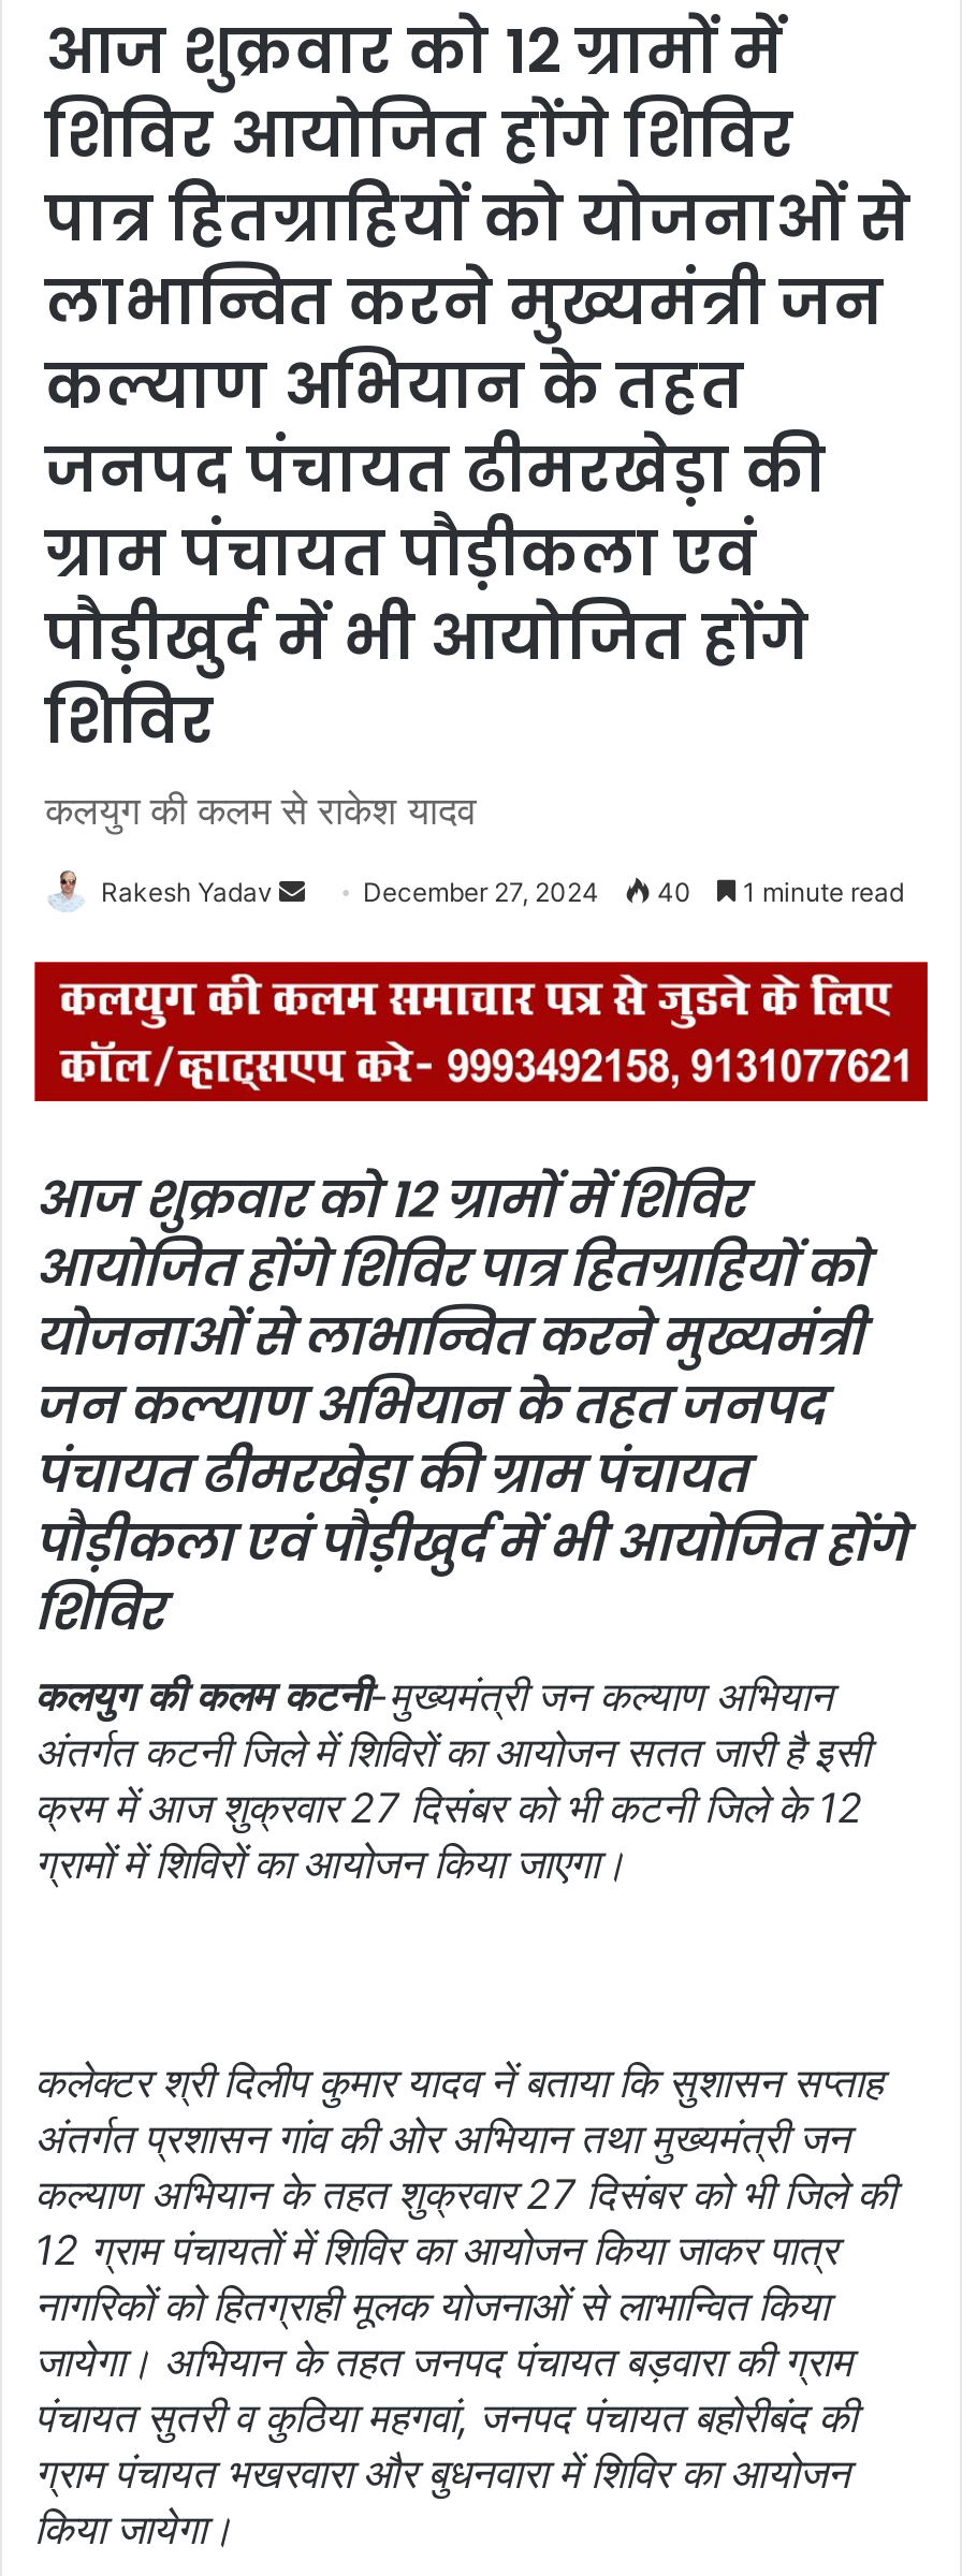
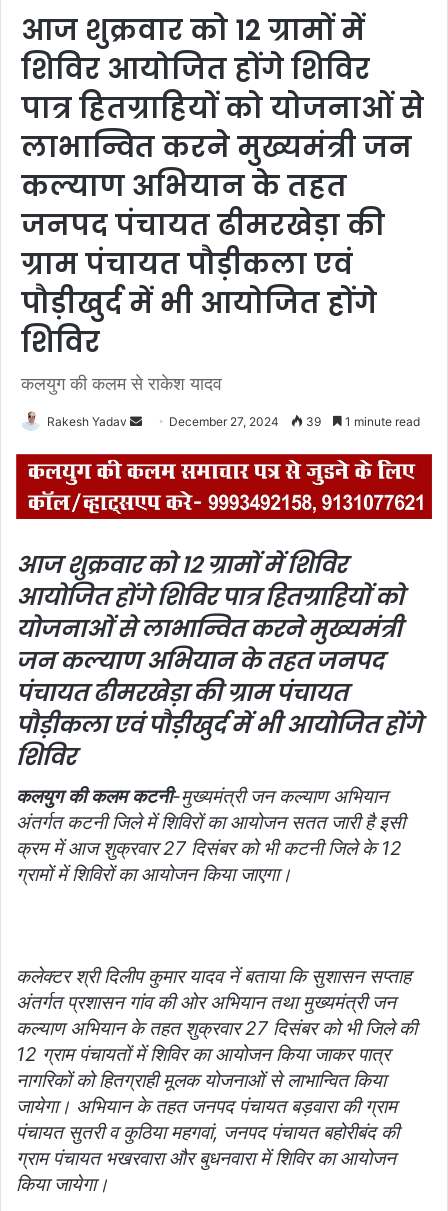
[651,876,691,909] 40 -> [303,414,321,429] 39

